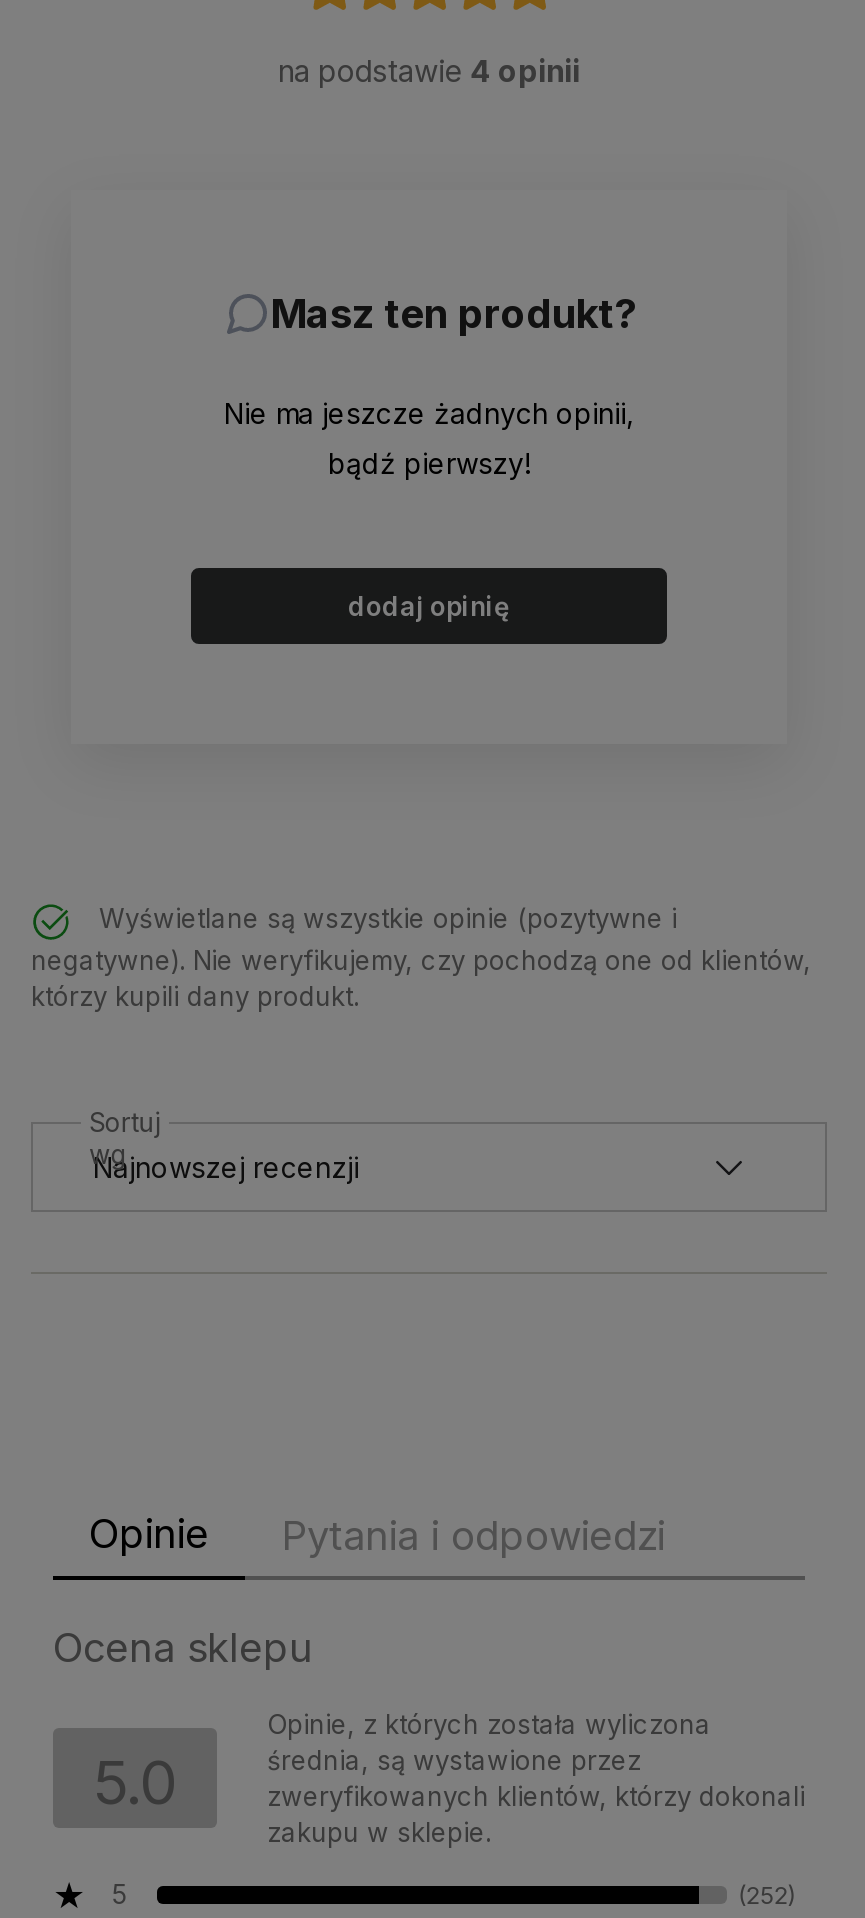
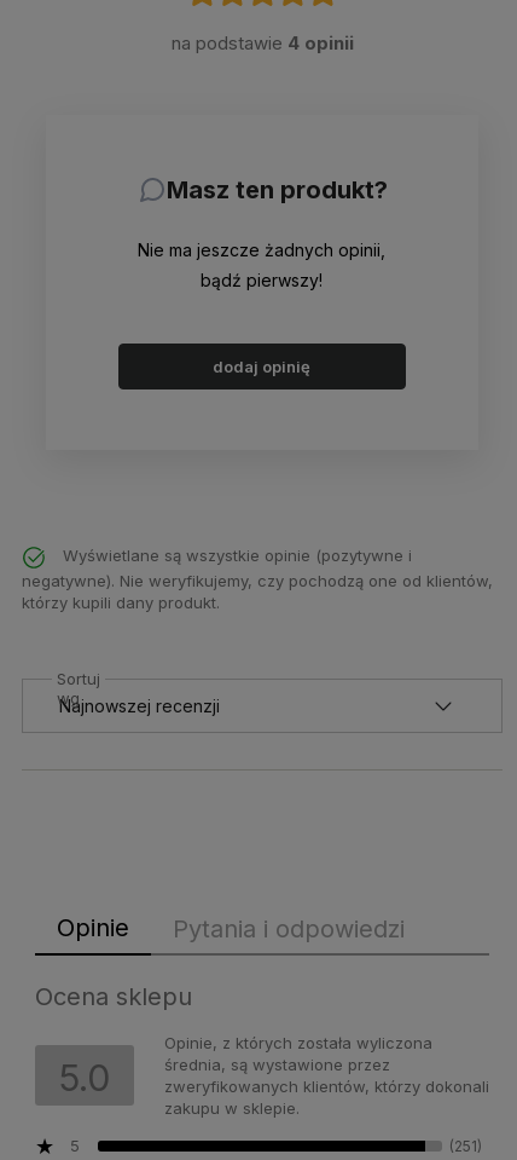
[737,1879,795,1909] (252) -> [450,1137,482,1155] (251)

